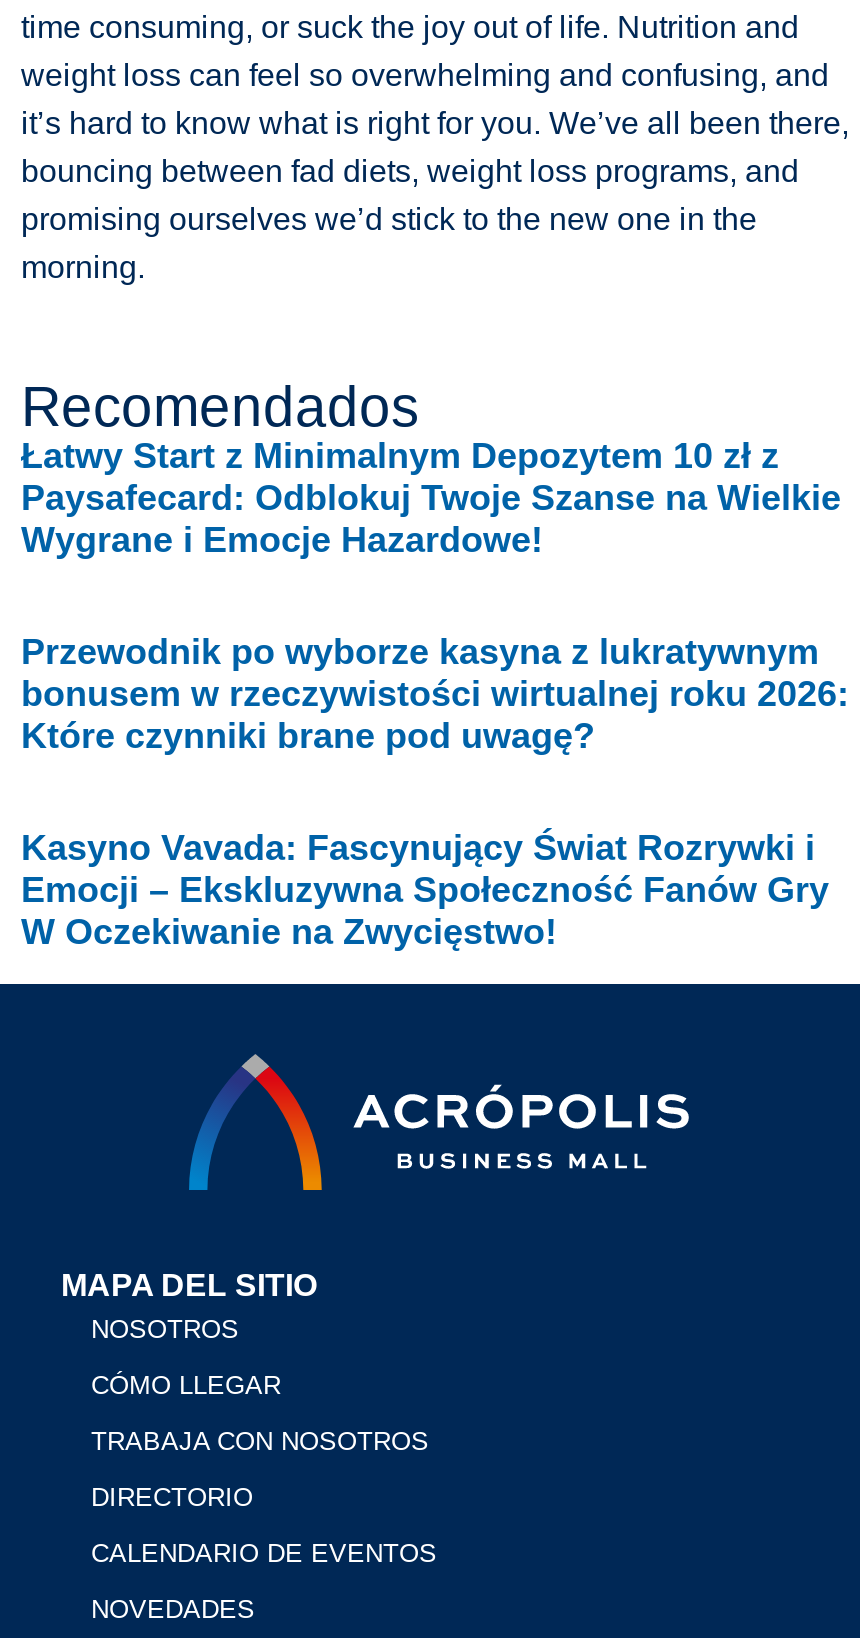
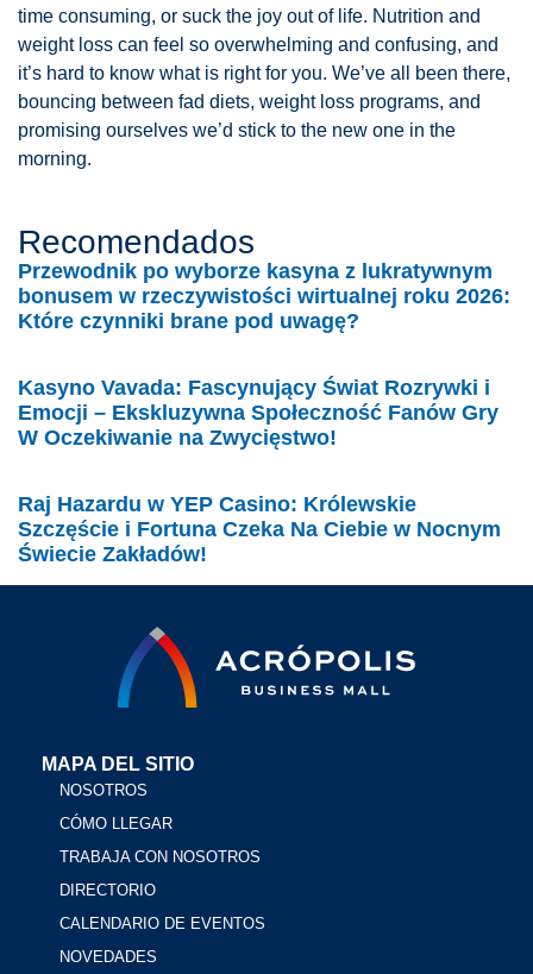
[21,436,841,560] Łatwy Start z Minimalnym Depozytem 10 zł z | Paysafecard: Odblokuj Twoje Szanse na Wielkie | Wygrane i Emocje Hazardowe! -> none
moved [21,632,849,952] -> [18,259,510,450]: Przewodnik po wyborze kasyna z lukratywnym | bonusem w rzeczywistości wirtualnej roku 2026: | Które czynniki brane pod uwagę? | Kasyno Vavada: Fascynujący Świat Rozrywki i | Emocji – Ekskluzywna Społeczność Fanów Gry | W Oczekiwanie na Zwycięstwo!
none -> [18,493,501,566] Raj Hazardu w YEP Casino: Królewskie | Szczęście i Fortuna Czeka Na Ciebie w Nocnym | Świecie Zakładów!

